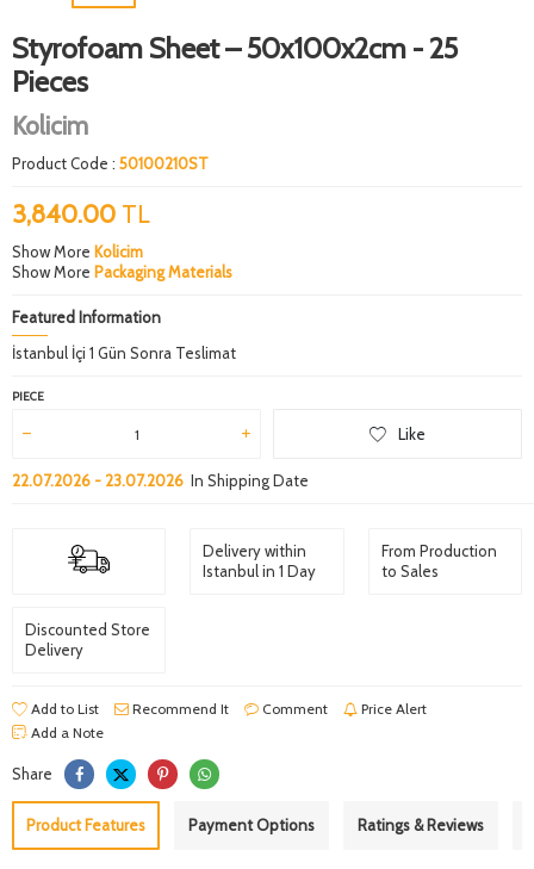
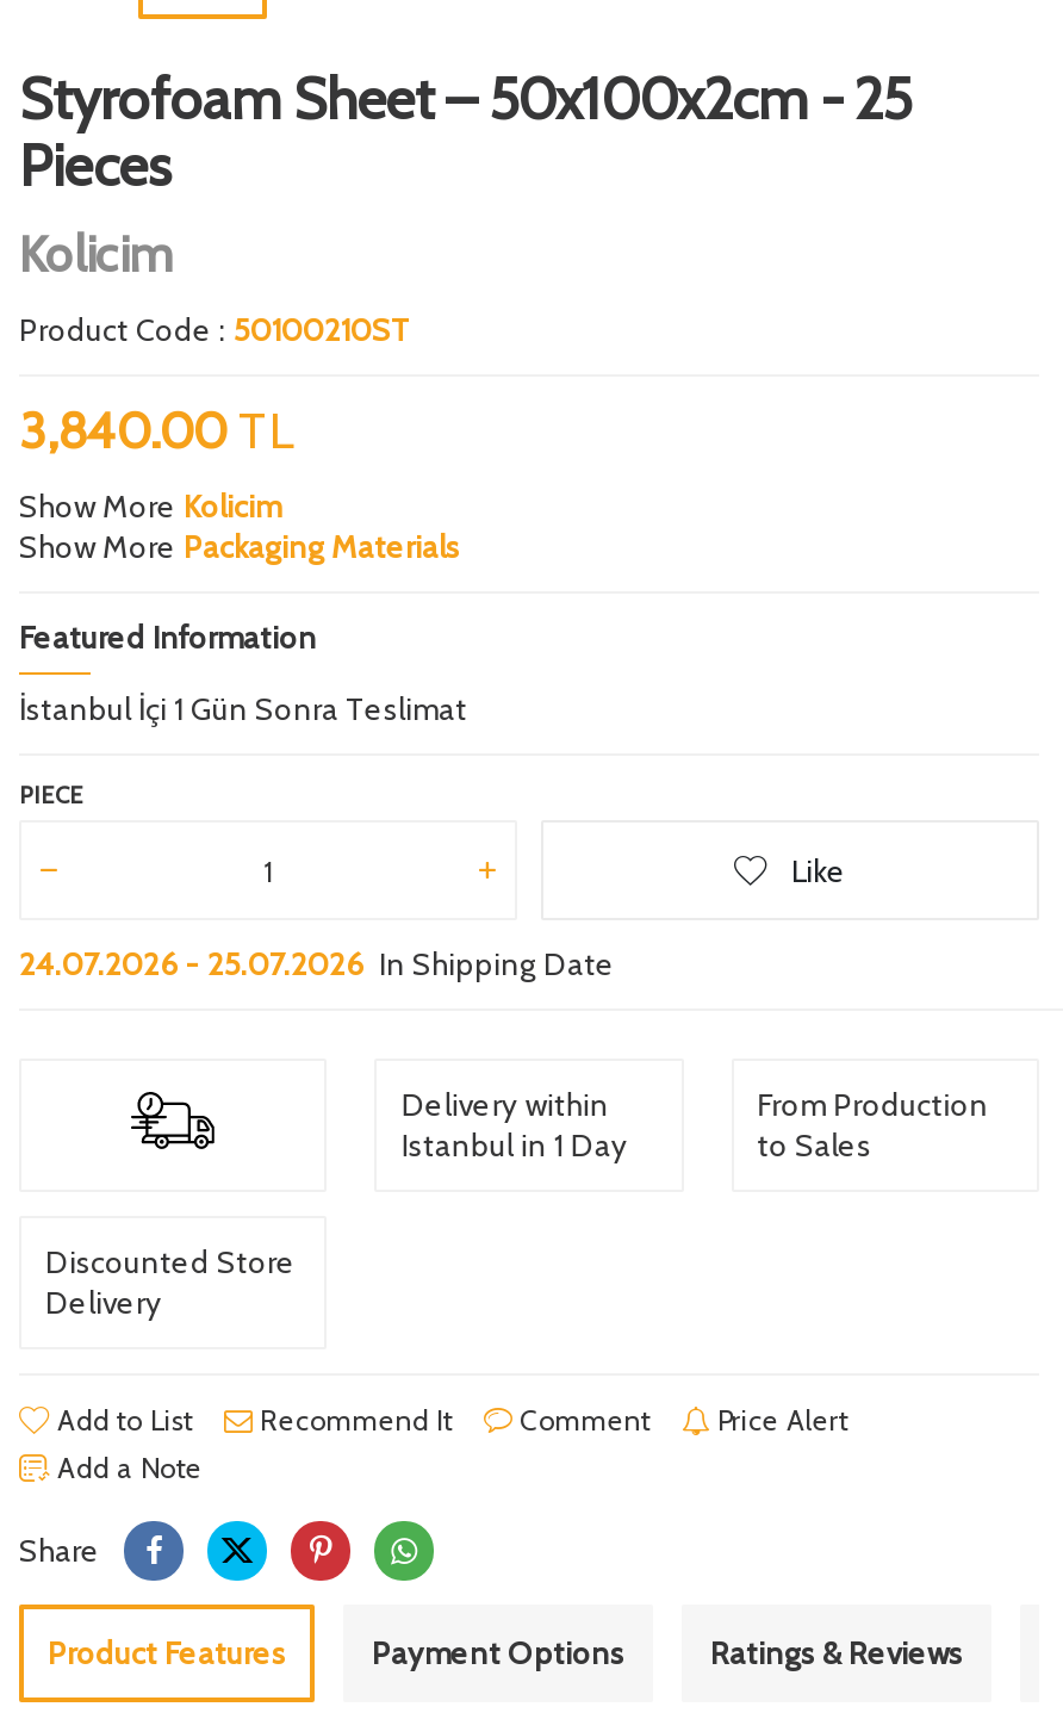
[12,471,309,490] 22.07.2026 - 23.07.2026 In Shipping Date -> [19,945,615,983] 24.07.2026 - 25.07.2026 In Shipping Date

